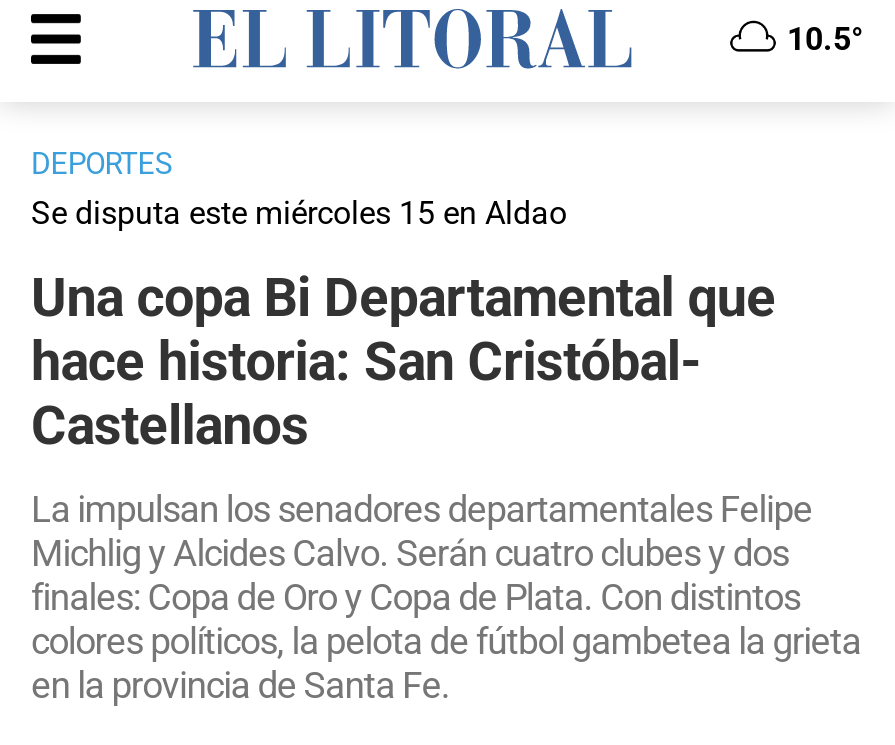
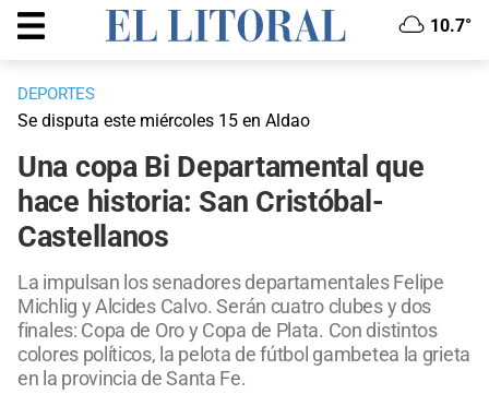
[787,19,863,57] 10.5° -> [430,15,472,35] 10.7°

